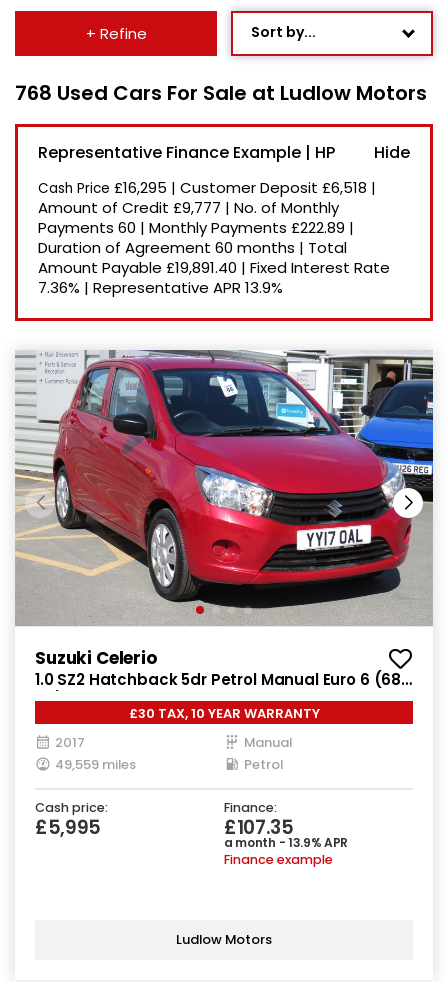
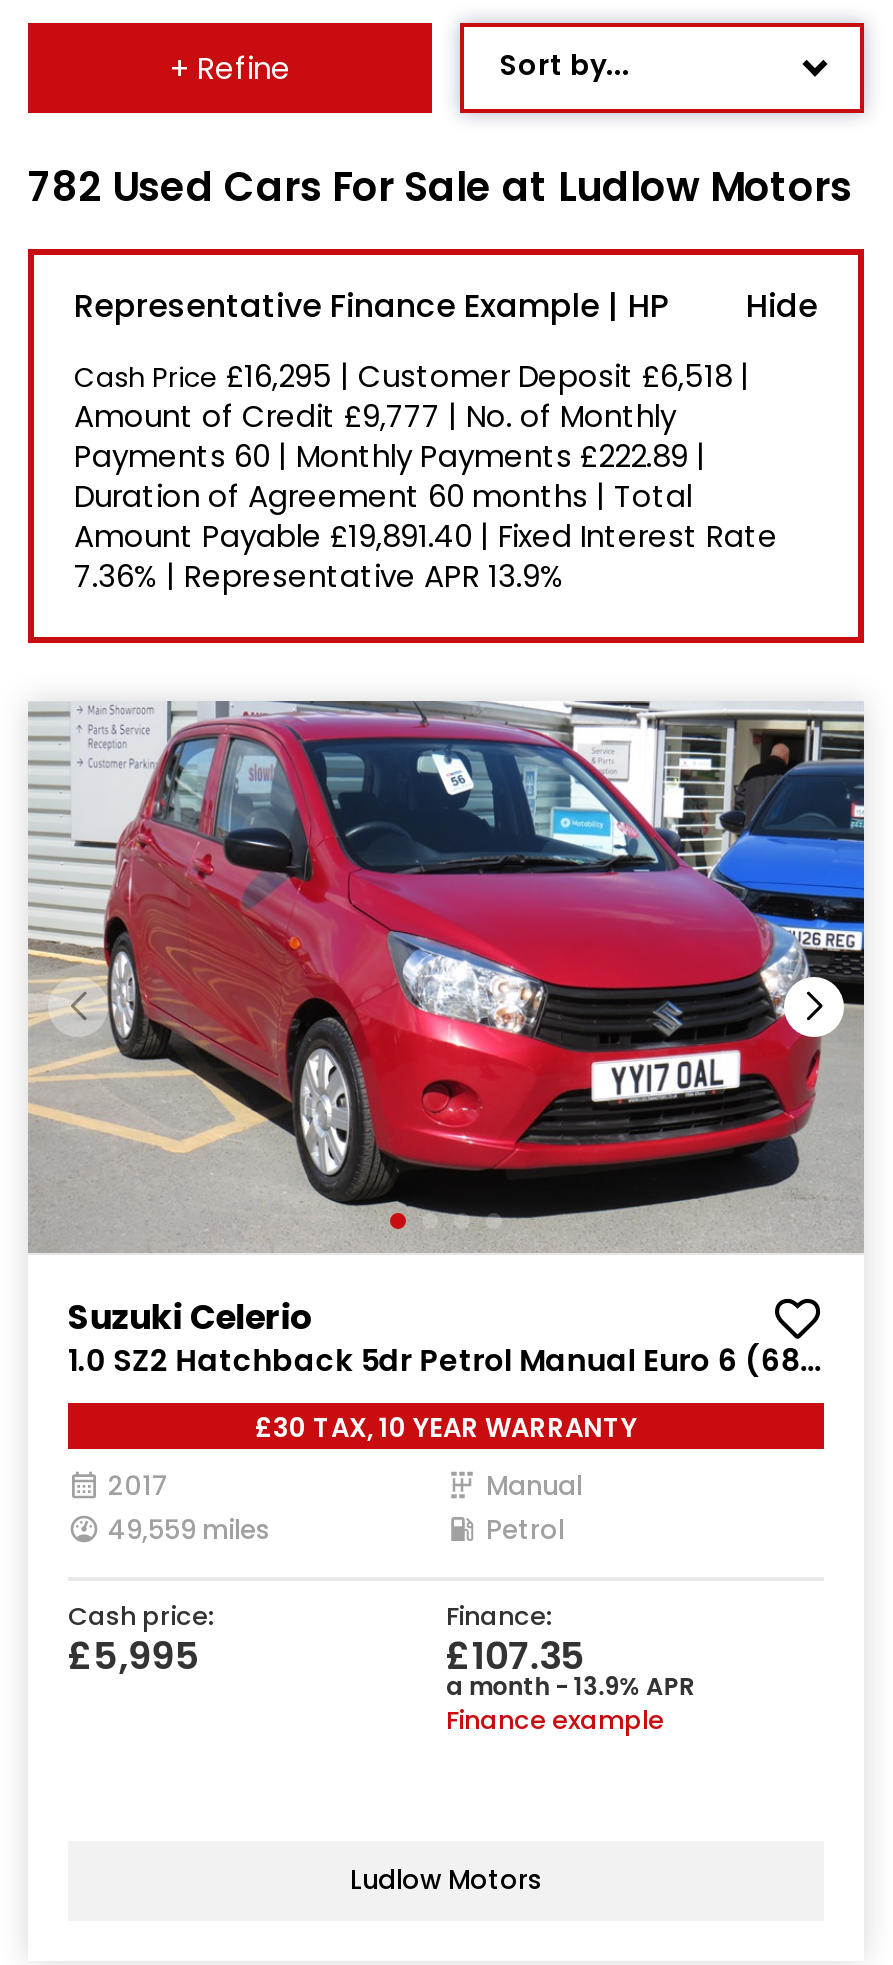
[15,79,427,107] 768 Used Cars For Sale at Ludlow Motors -> [28,159,852,215] 782 Used Cars For Sale at Ludlow Motors

